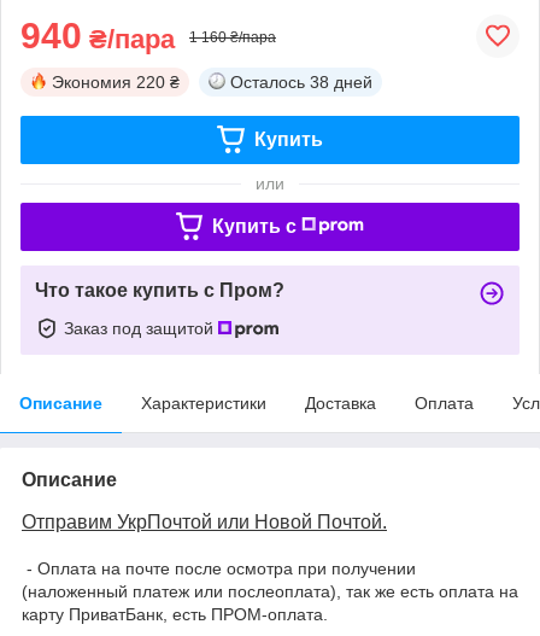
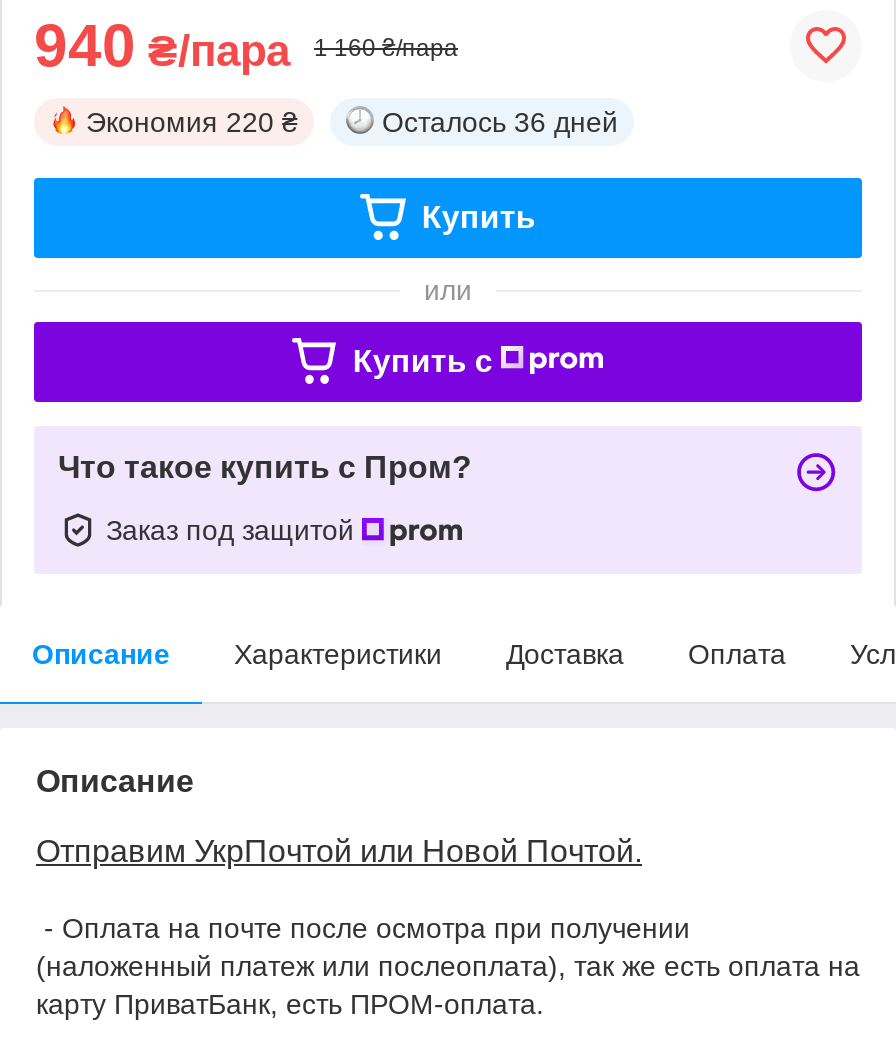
[230,72,372,91] Осталось 38 дней -> [382,106,618,138] Осталось 36 дней

